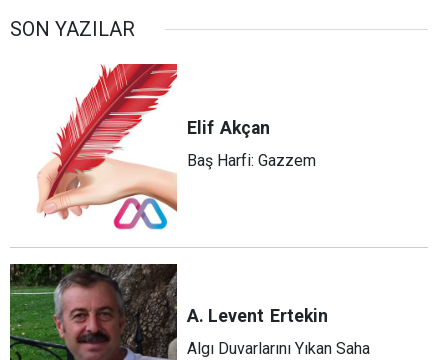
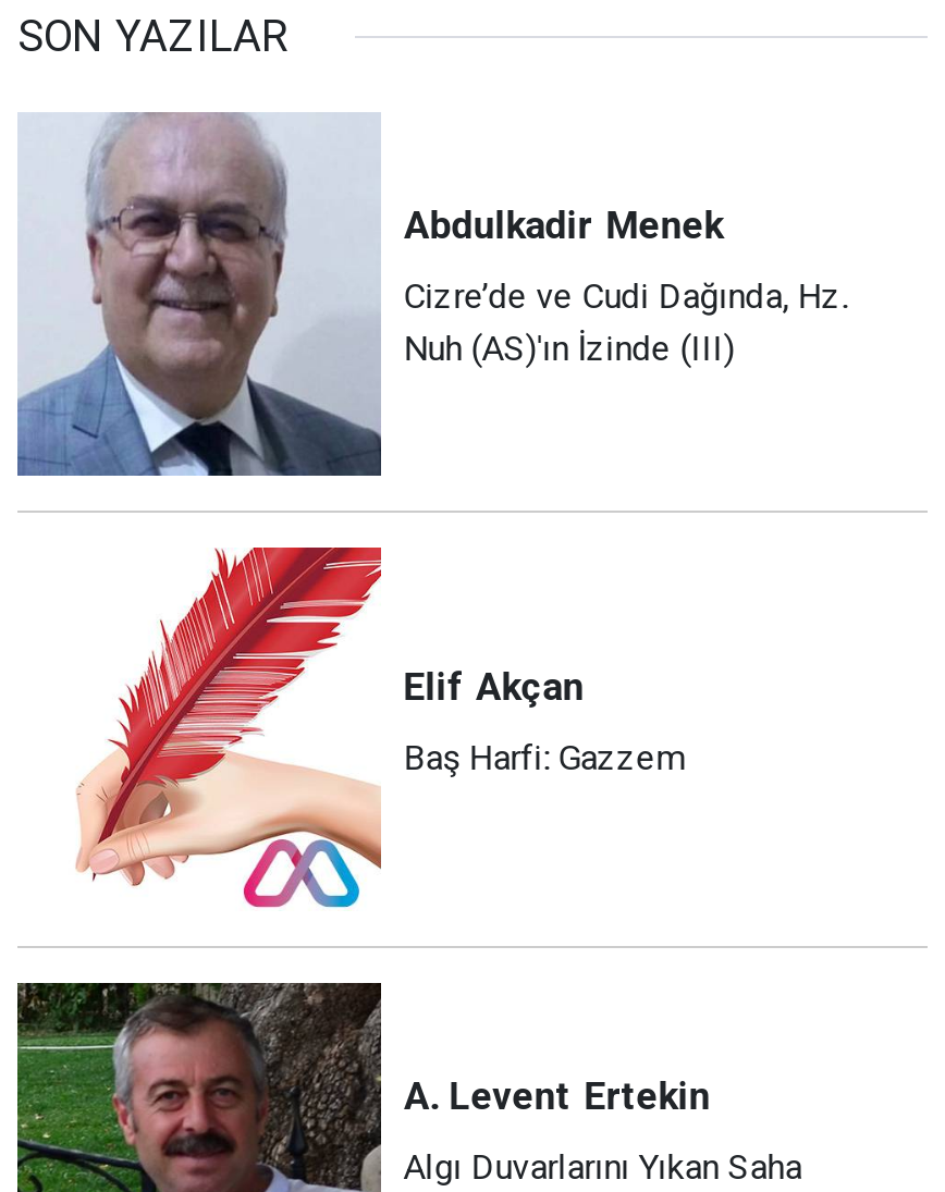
none -> [15,110,847,478] [image] | Abdulkadir Menek | Cizre’de ve Cudi Dağında, Hz. | Nuh (AS)'ın İzinde (III)

